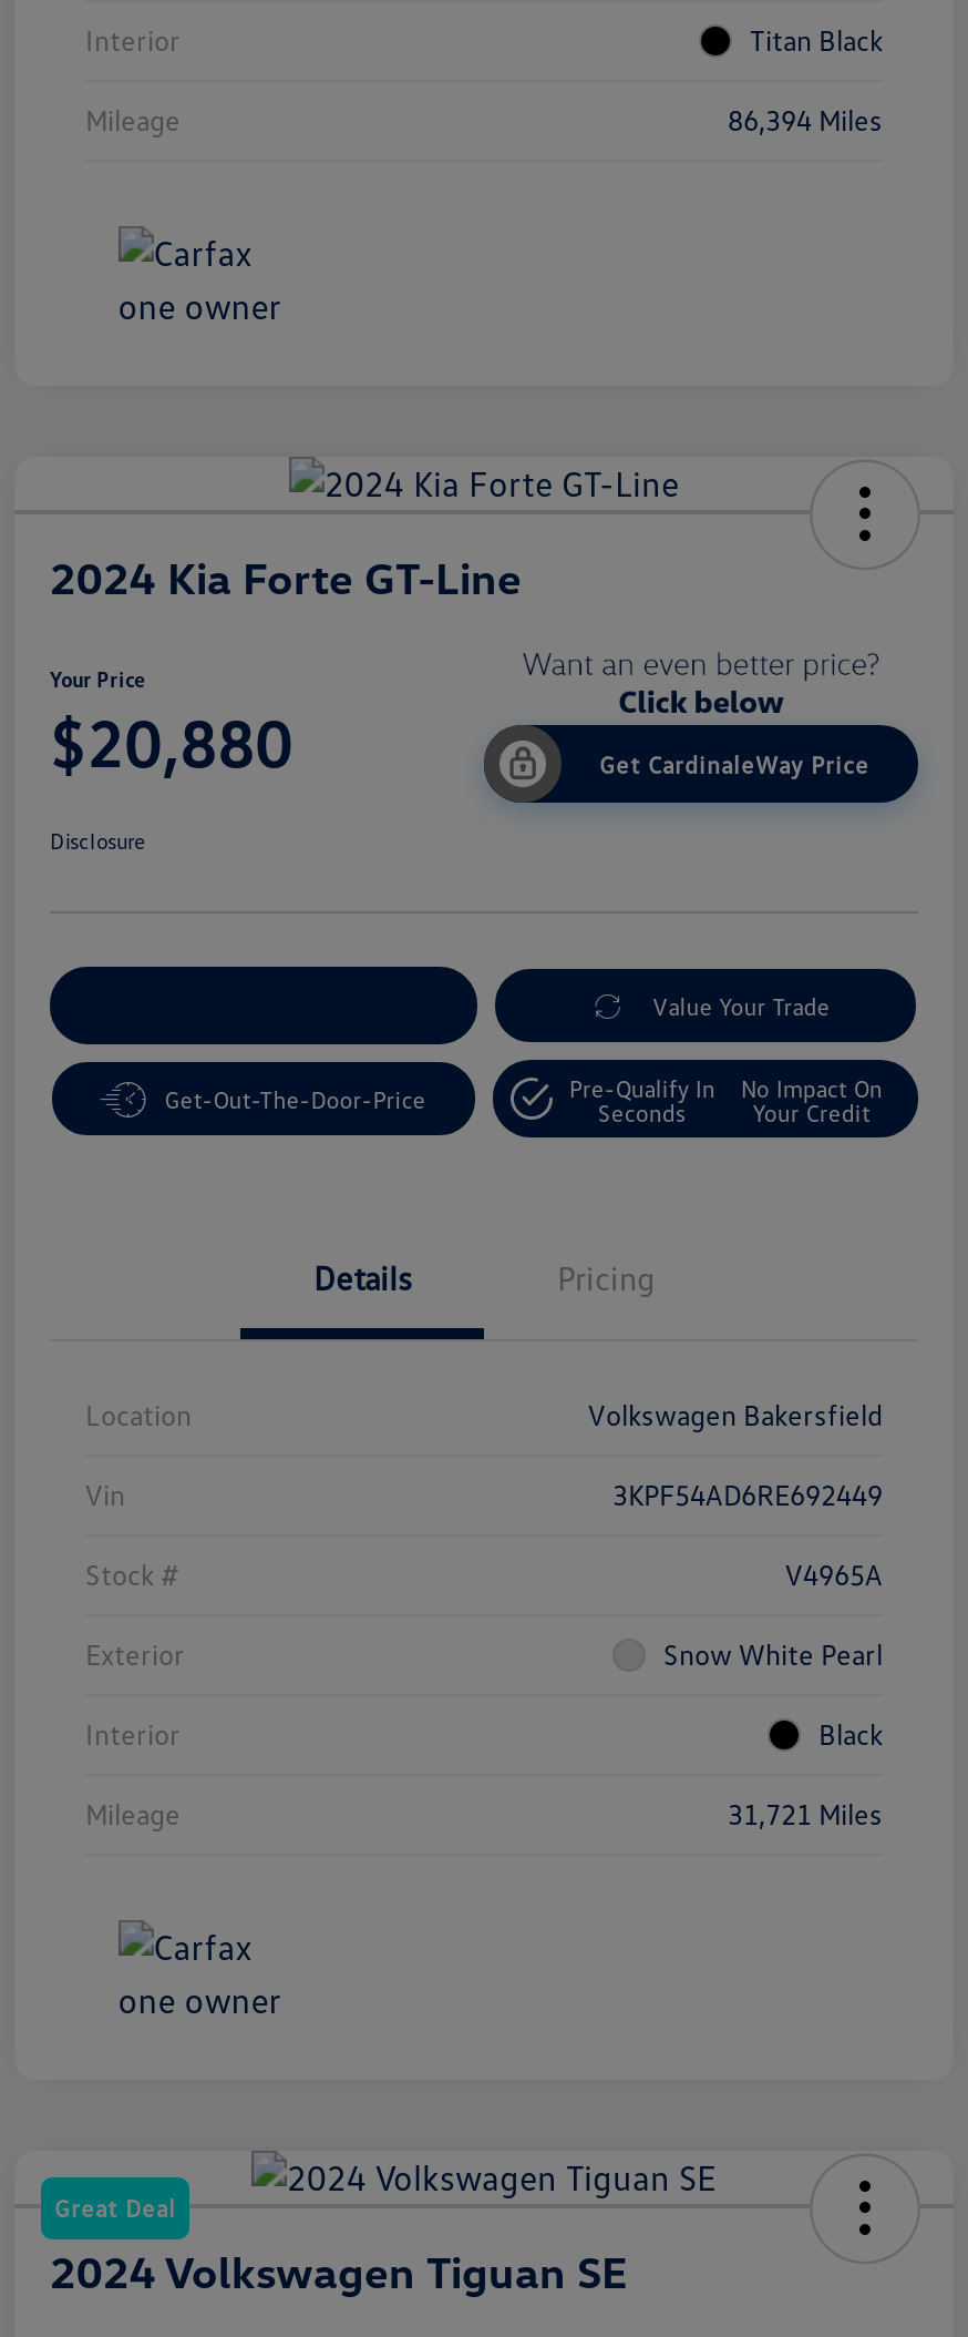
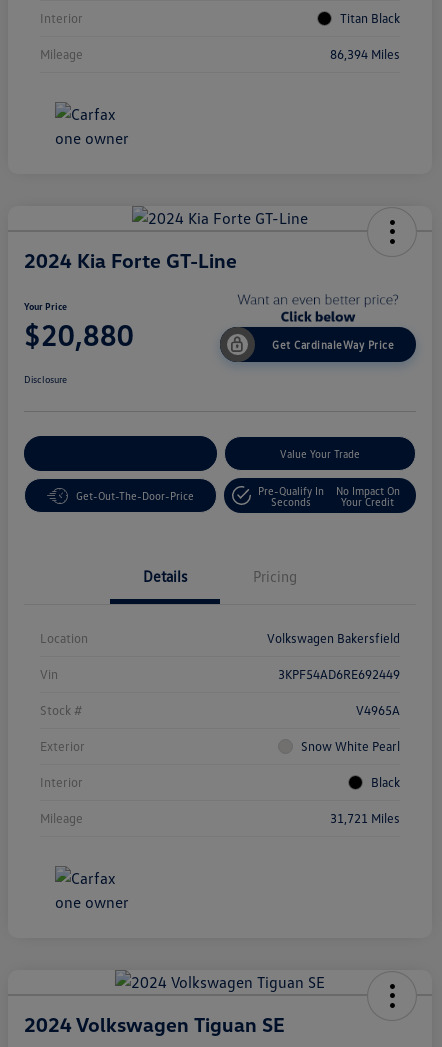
[54,2193,176,2222] Great Deal -> none

